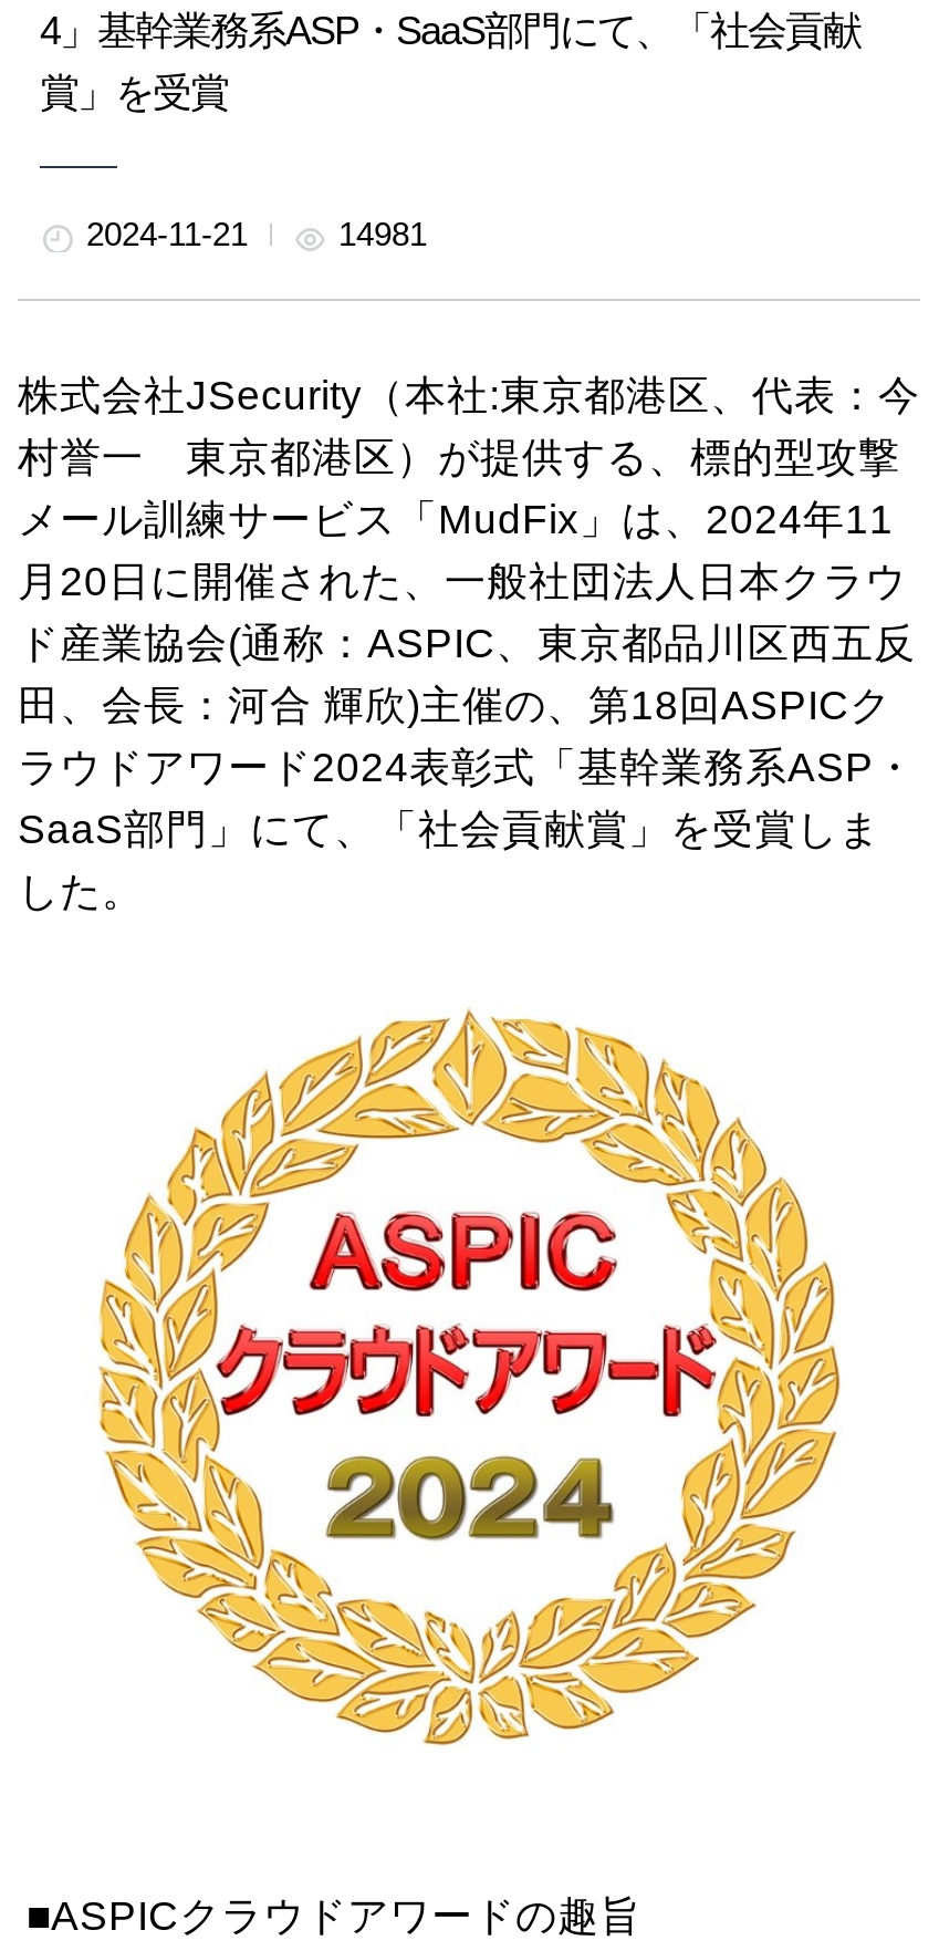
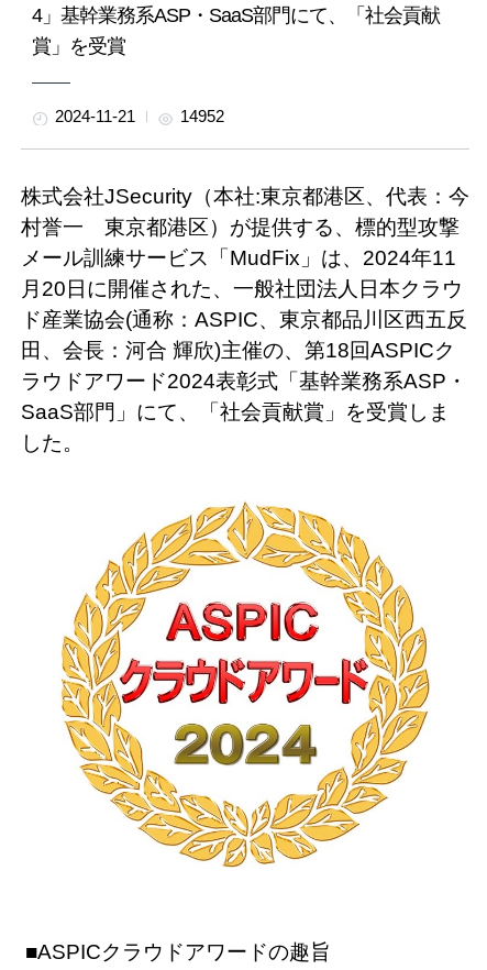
[338,215,427,253] 14981 -> [180,107,224,126] 14952

